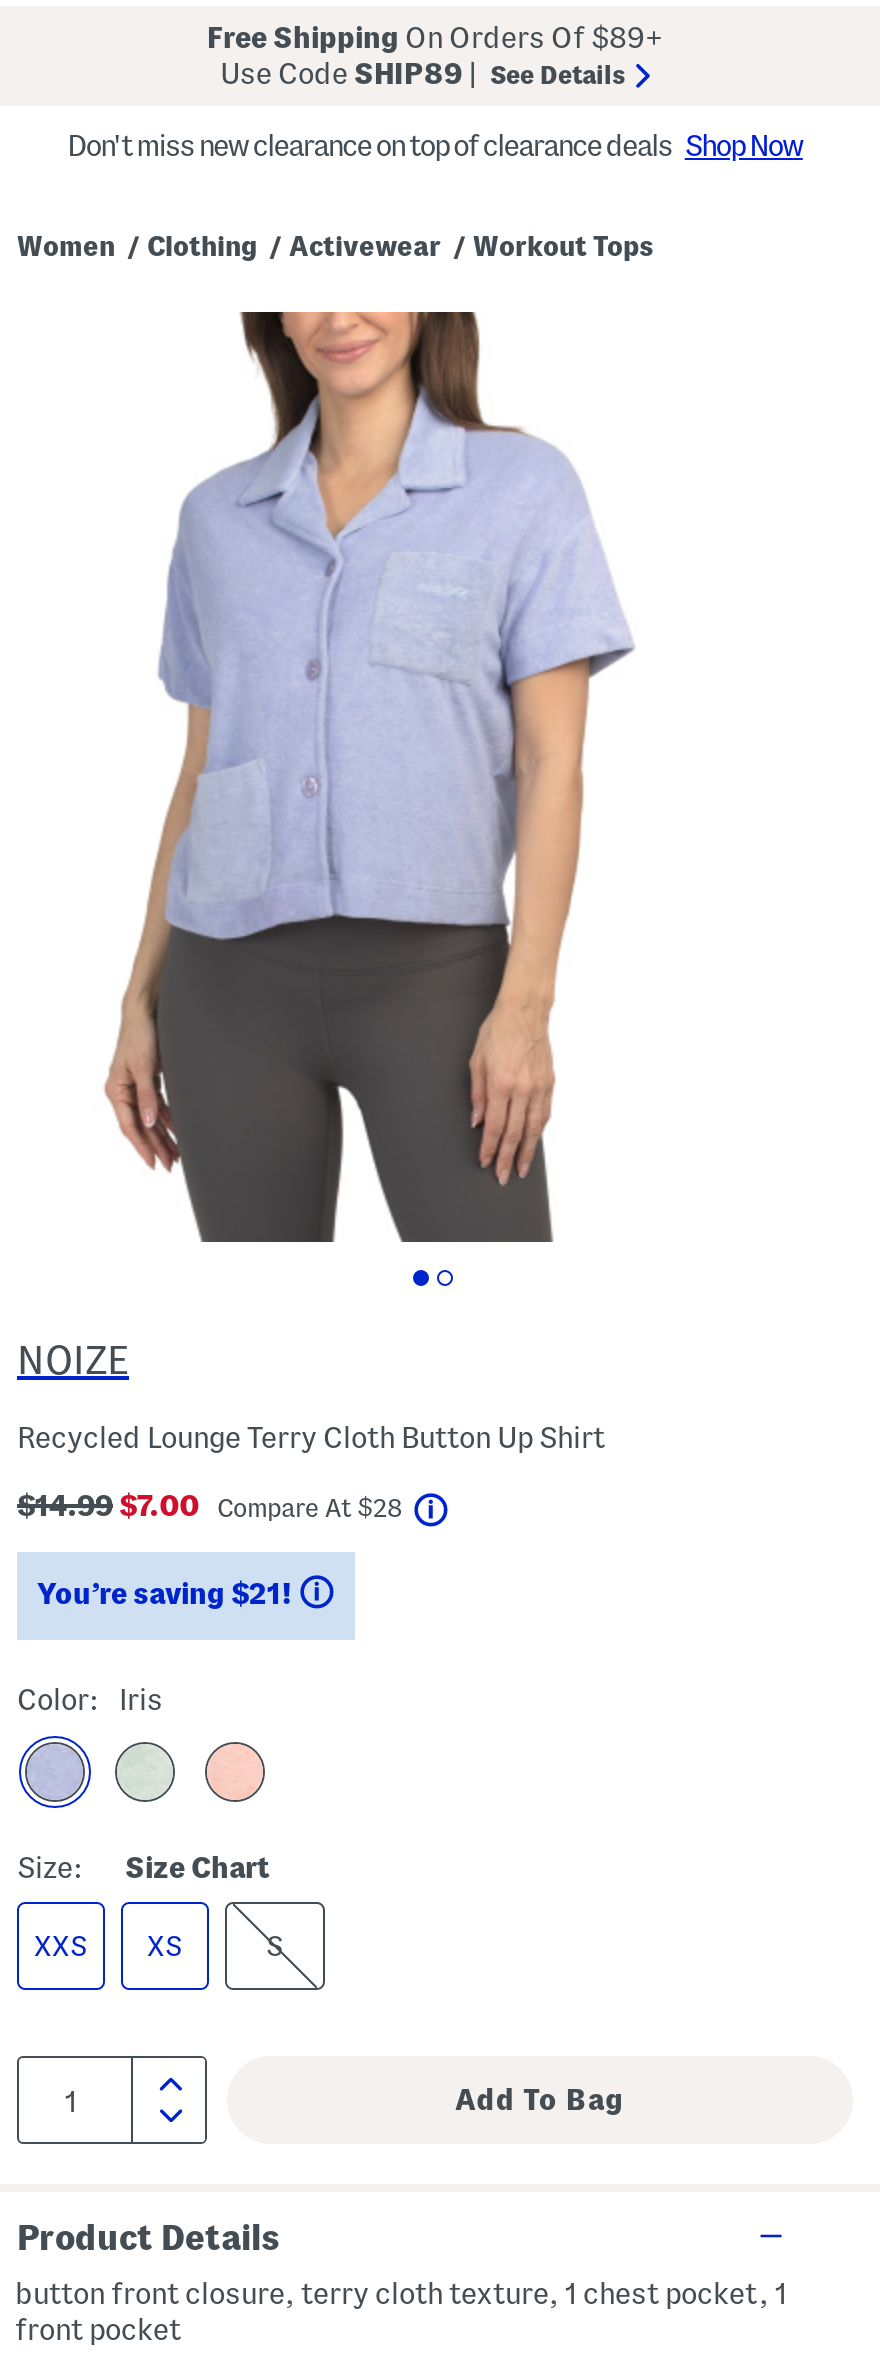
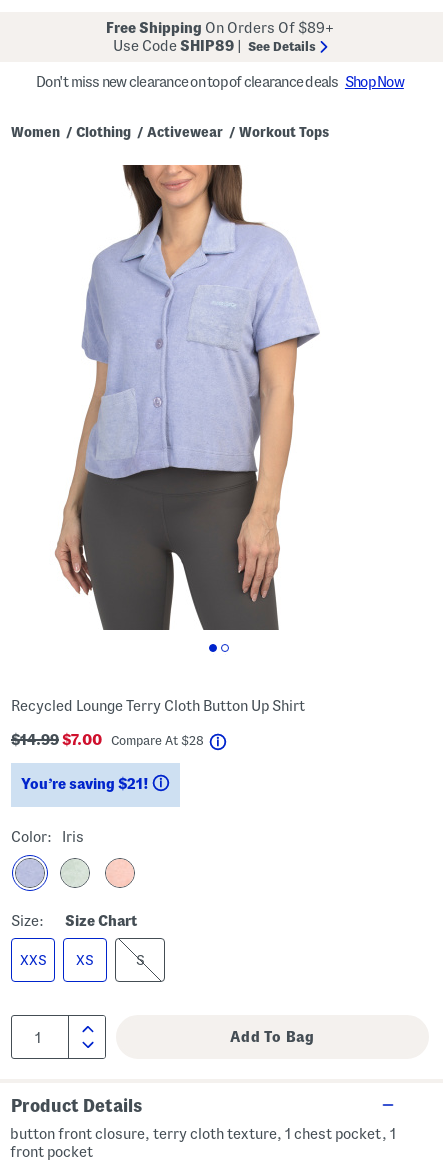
[17,1338,129,1382] NOIZE -> none

